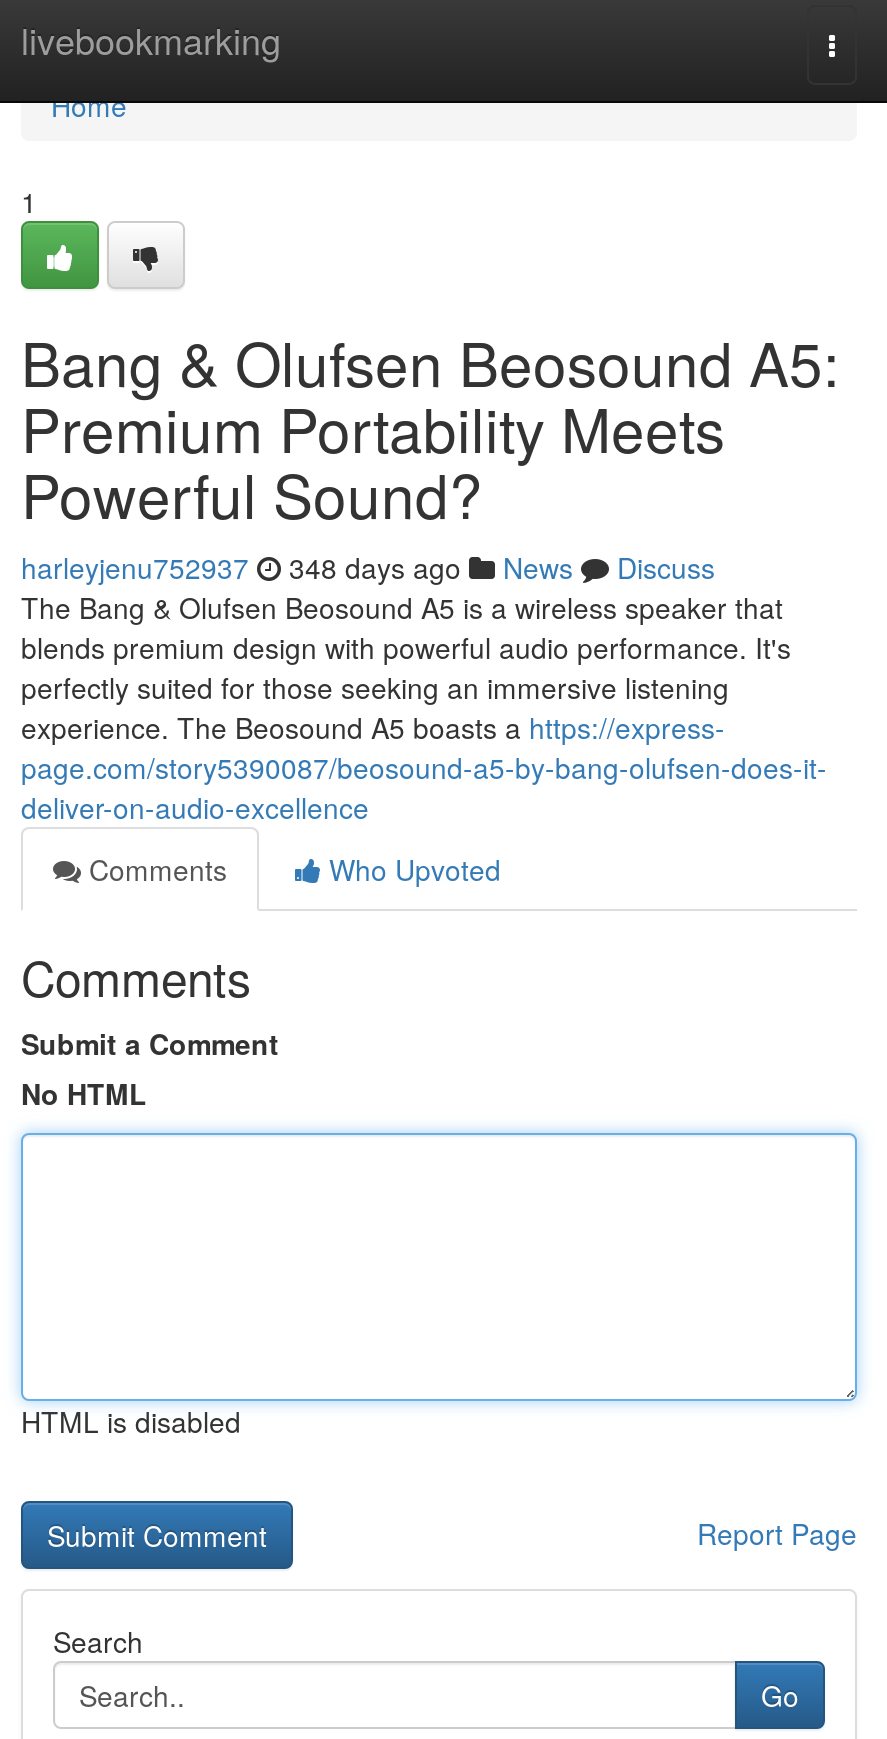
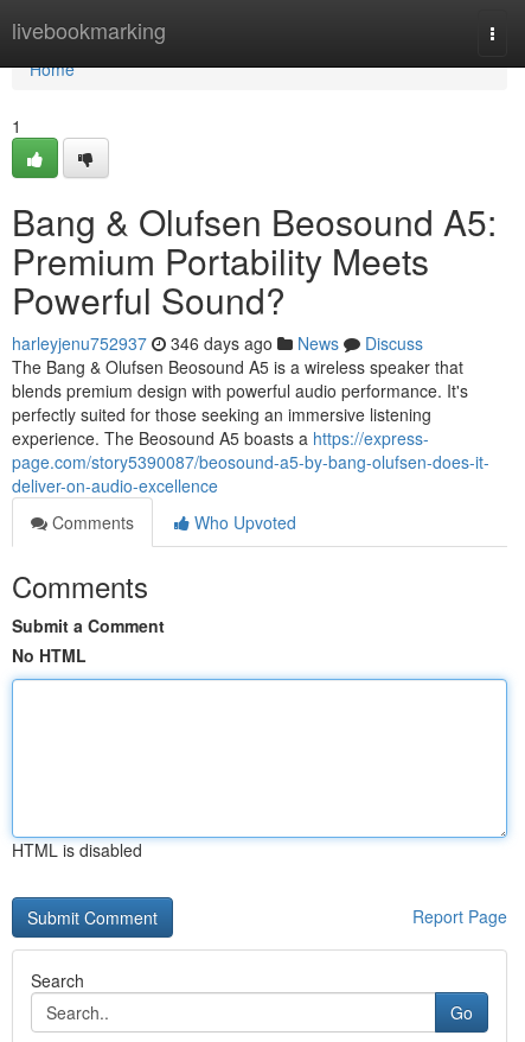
[21,547,715,587] harleyjenu752937 348 days ago News Discuss -> [12,331,423,355] harleyjenu752937 346 days ago News Discuss

